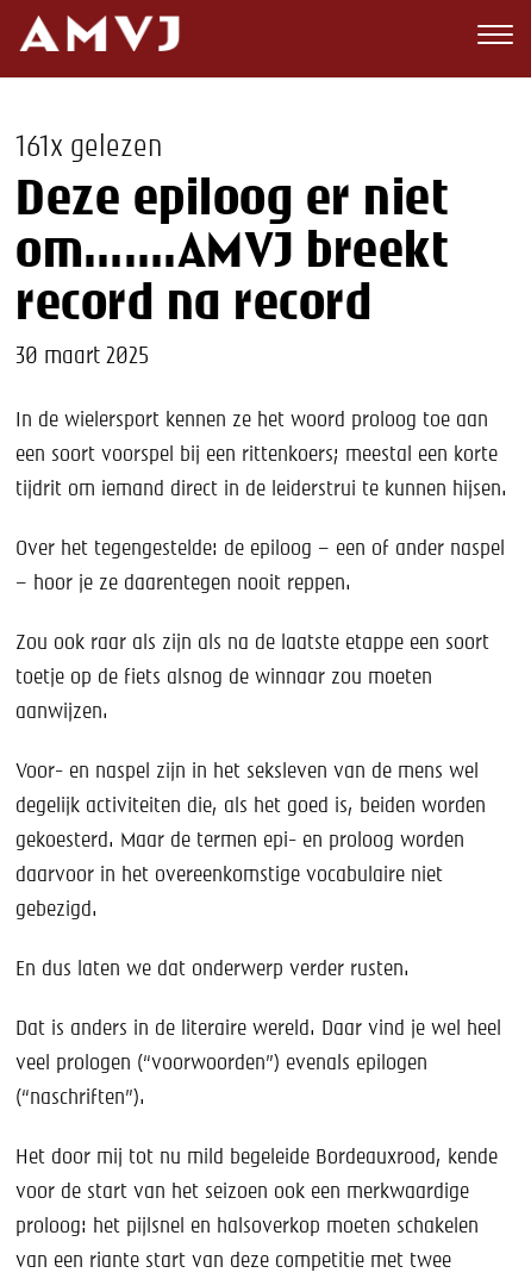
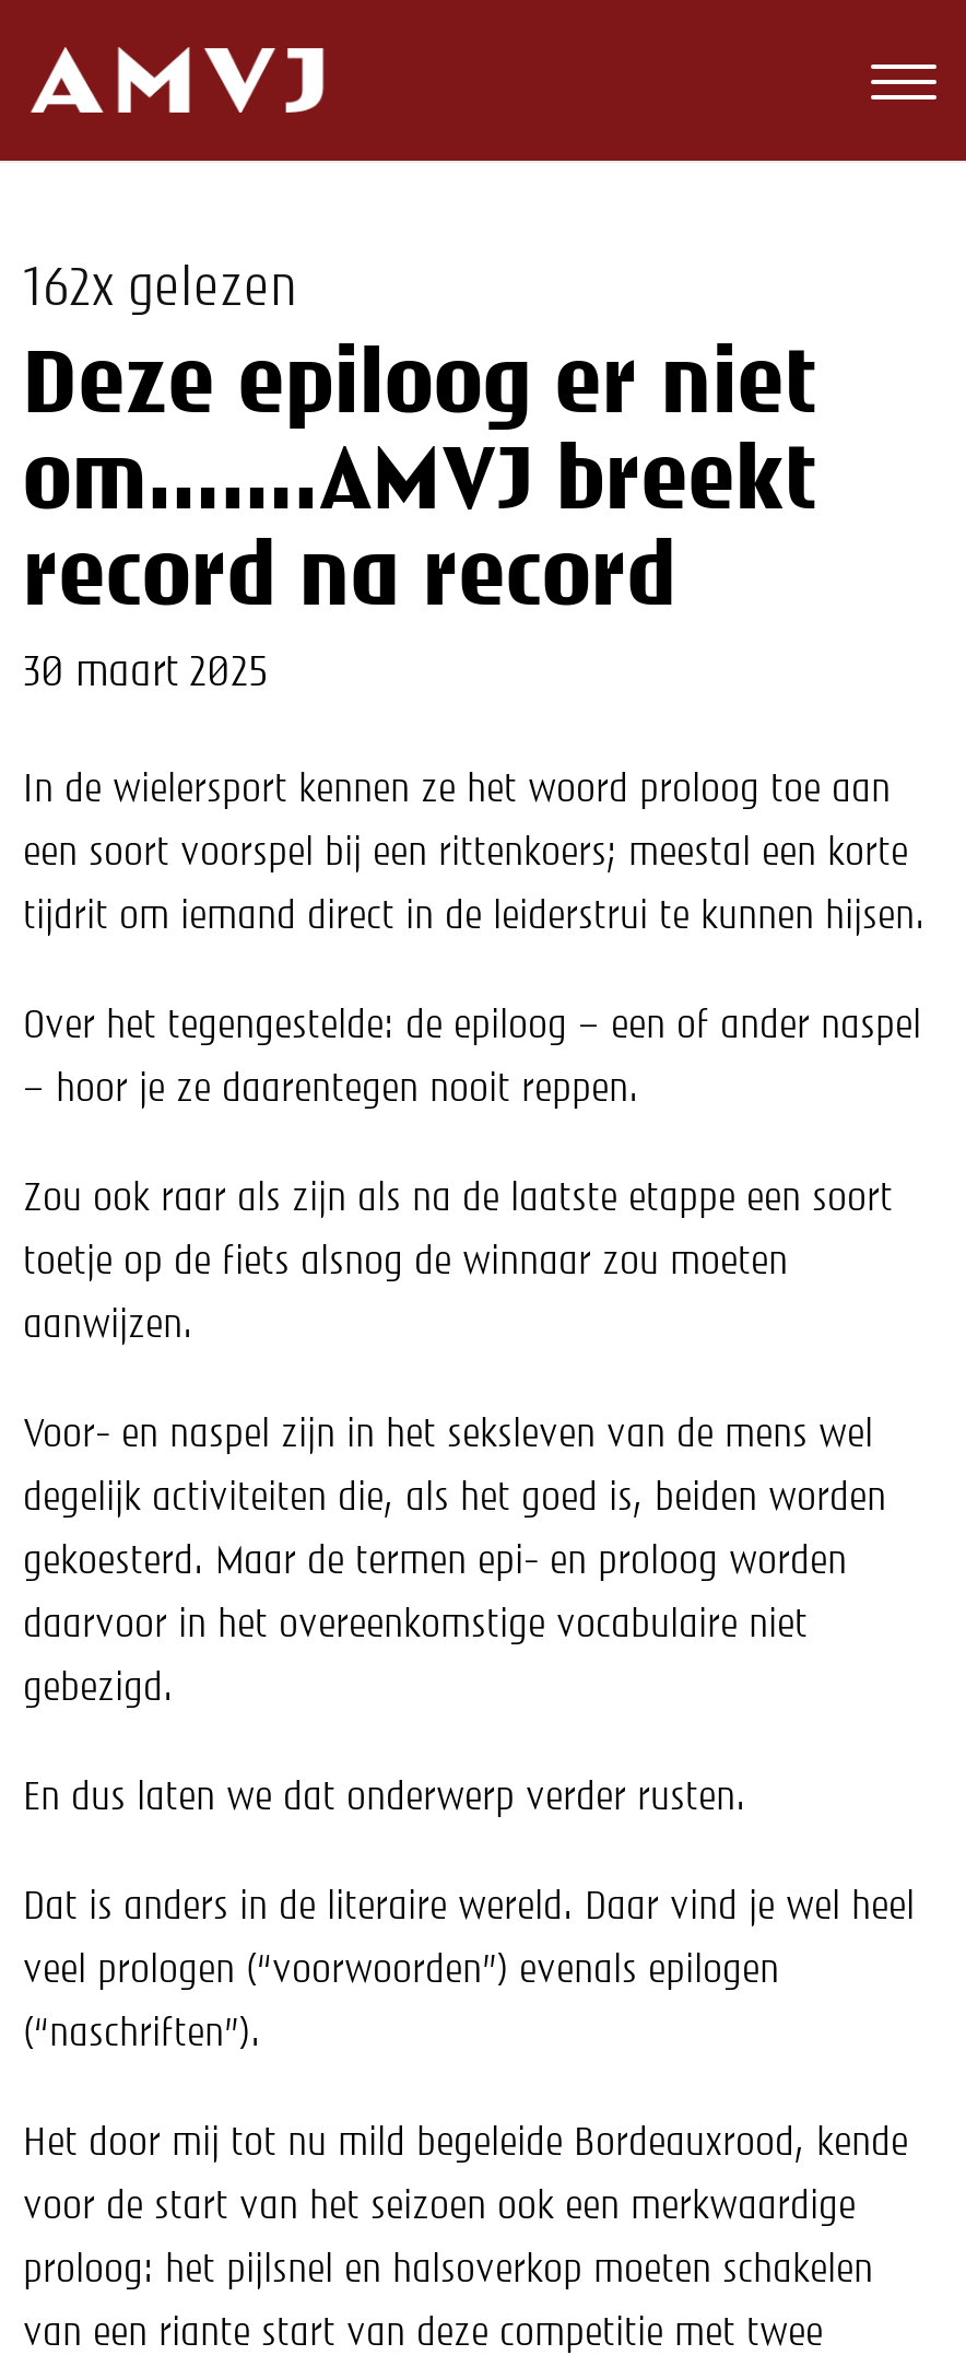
[15,133,162,162] 161x gelezen -> [23,263,296,316] 162x gelezen

